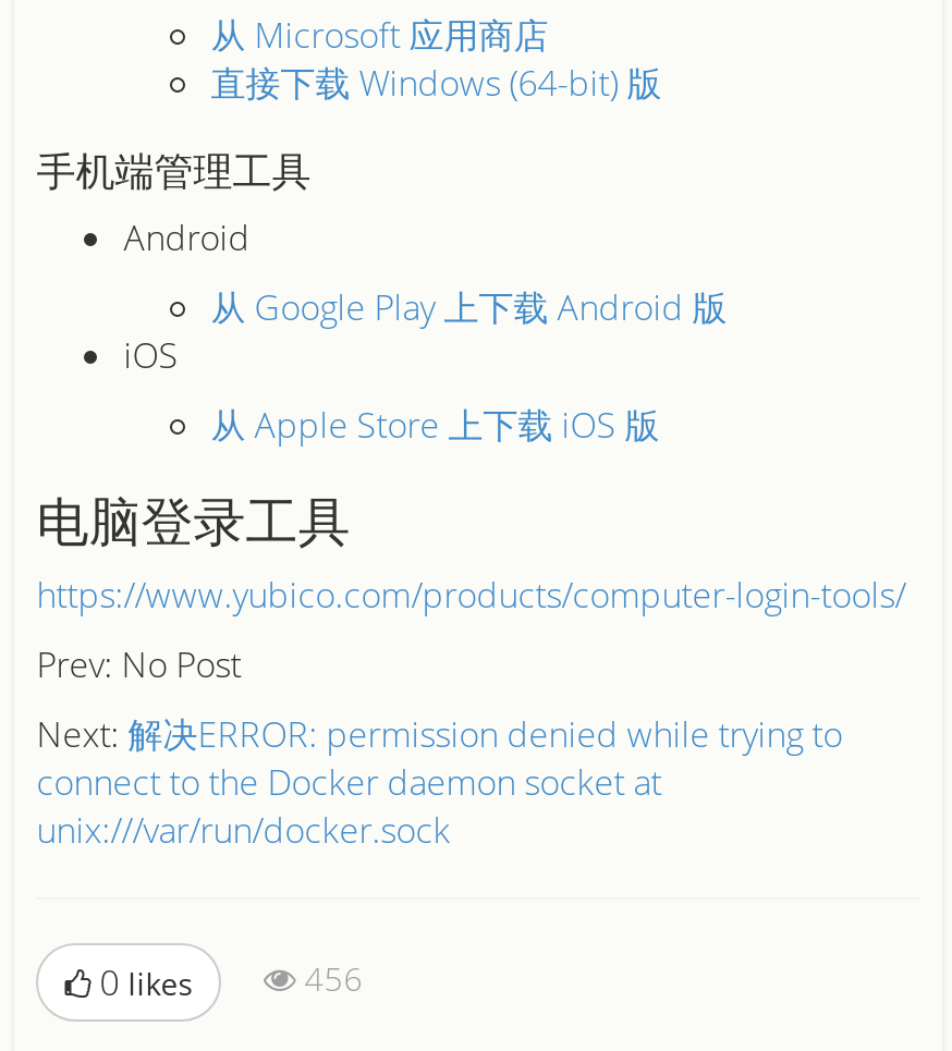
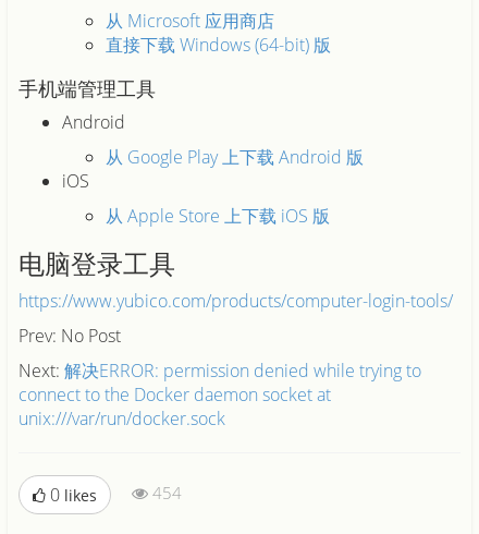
[296,957,363,1000] 456 -> [148,482,182,504] 454

